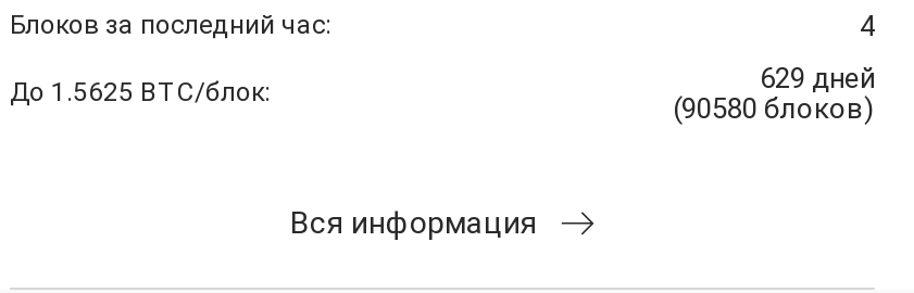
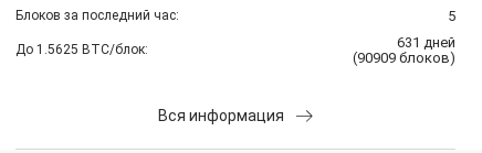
[860,9,875,42] 4 -> [448,7,455,24] 5
[760,61,875,94] 629 дней -> [397,34,455,50] 631 дней
[673,92,875,124] (90580 блоков) -> [353,49,455,66] (90909 блоков)

